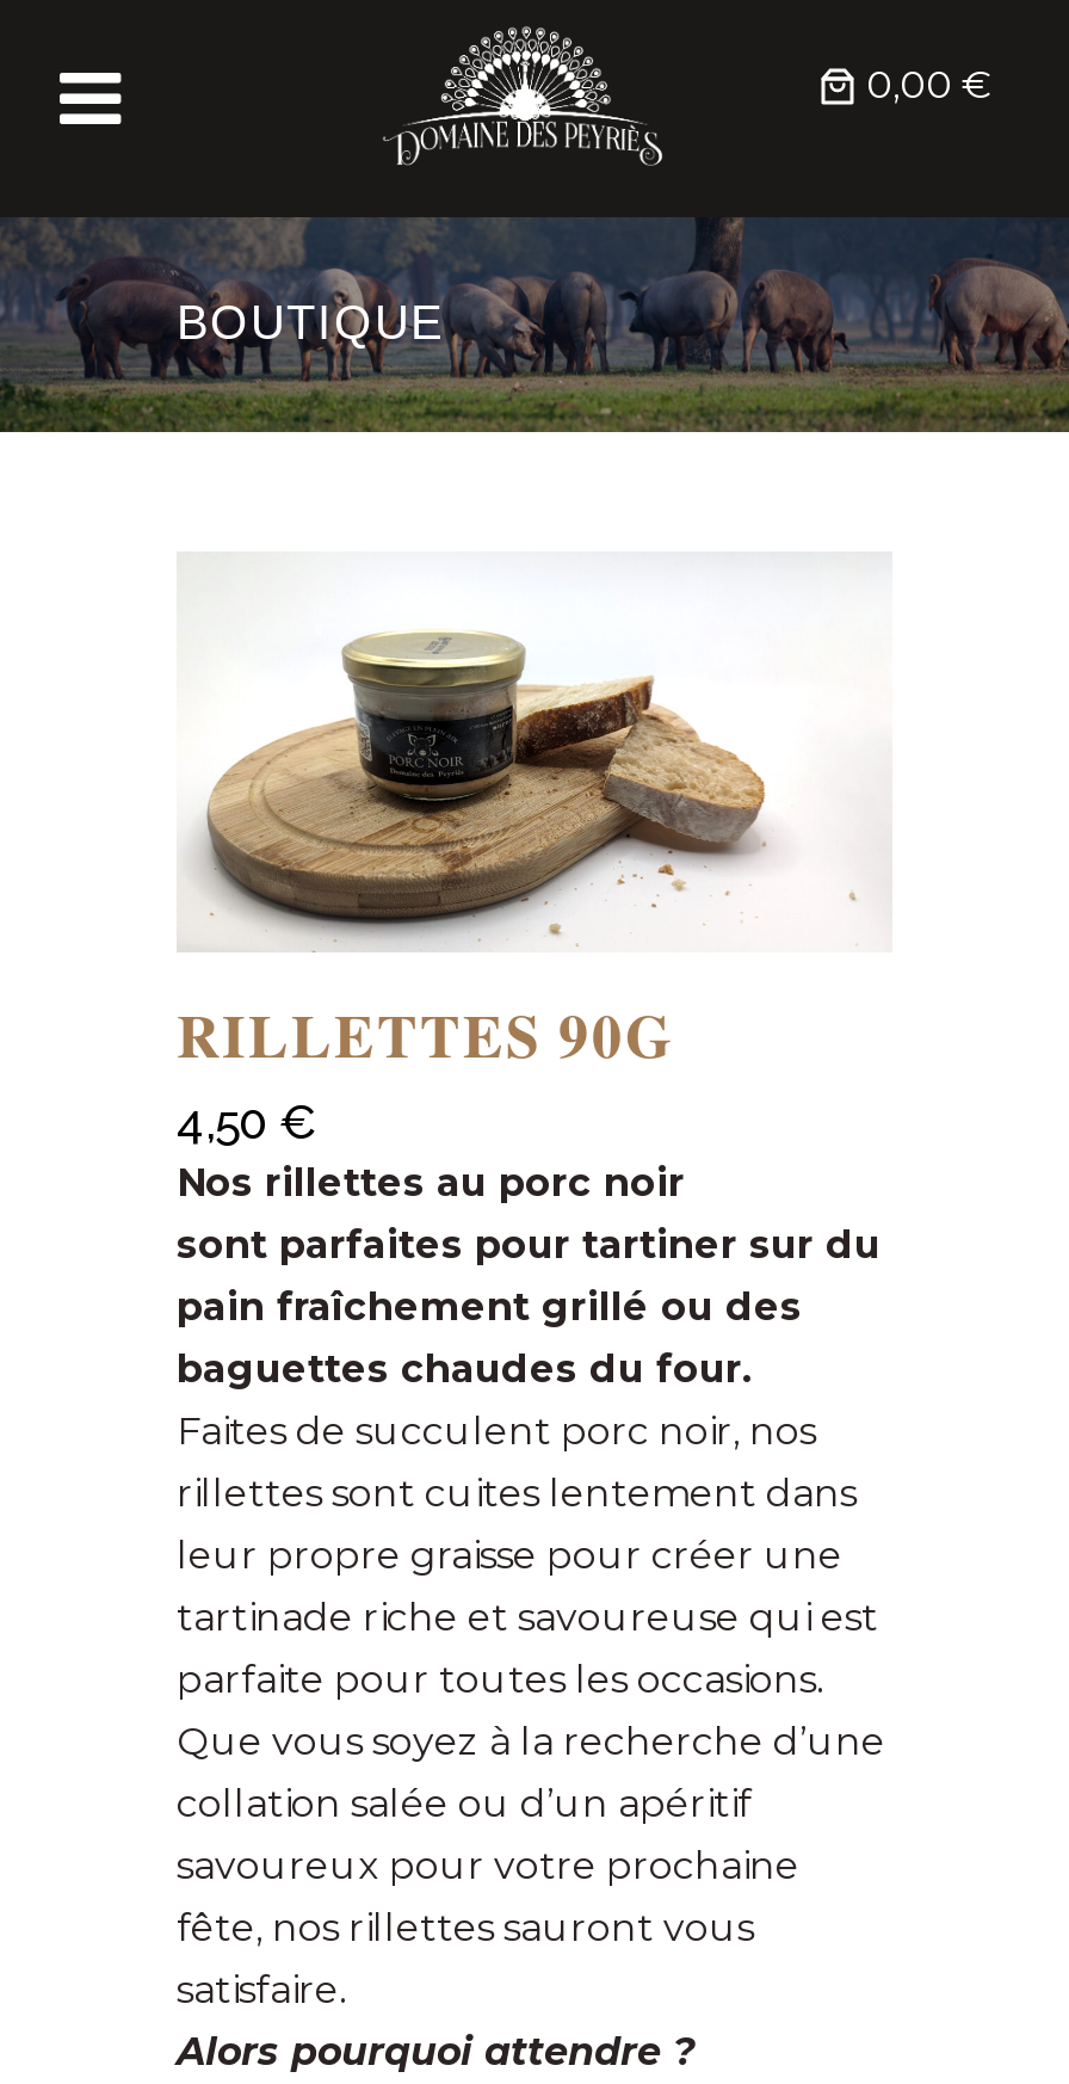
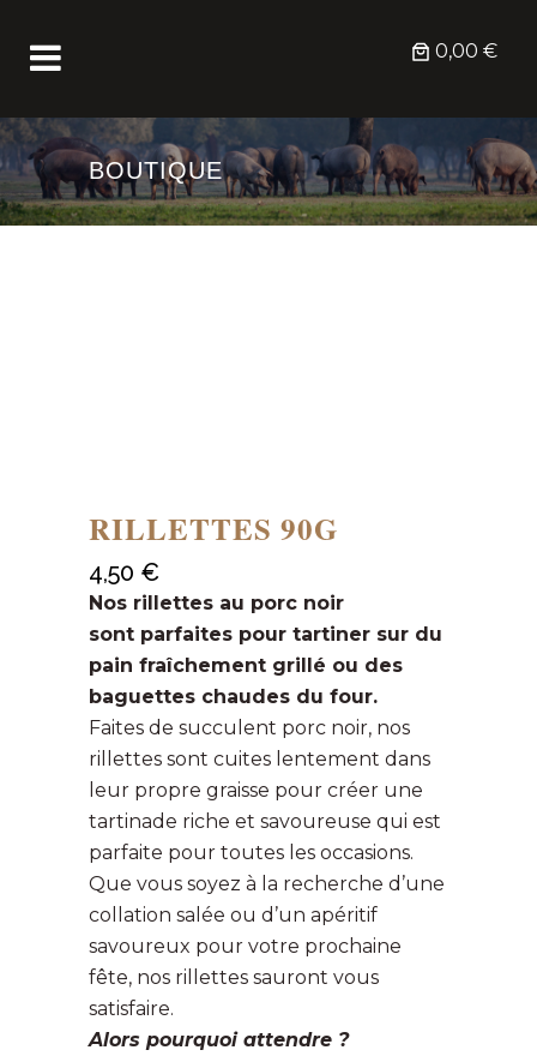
[384,24,666,167] [image] -> none
[179,630,776,952] [image] -> none

